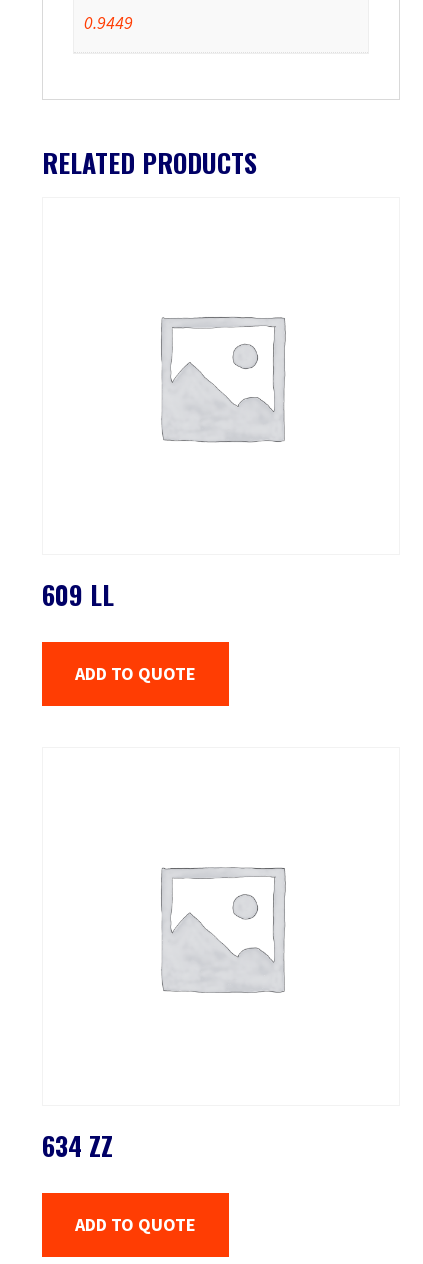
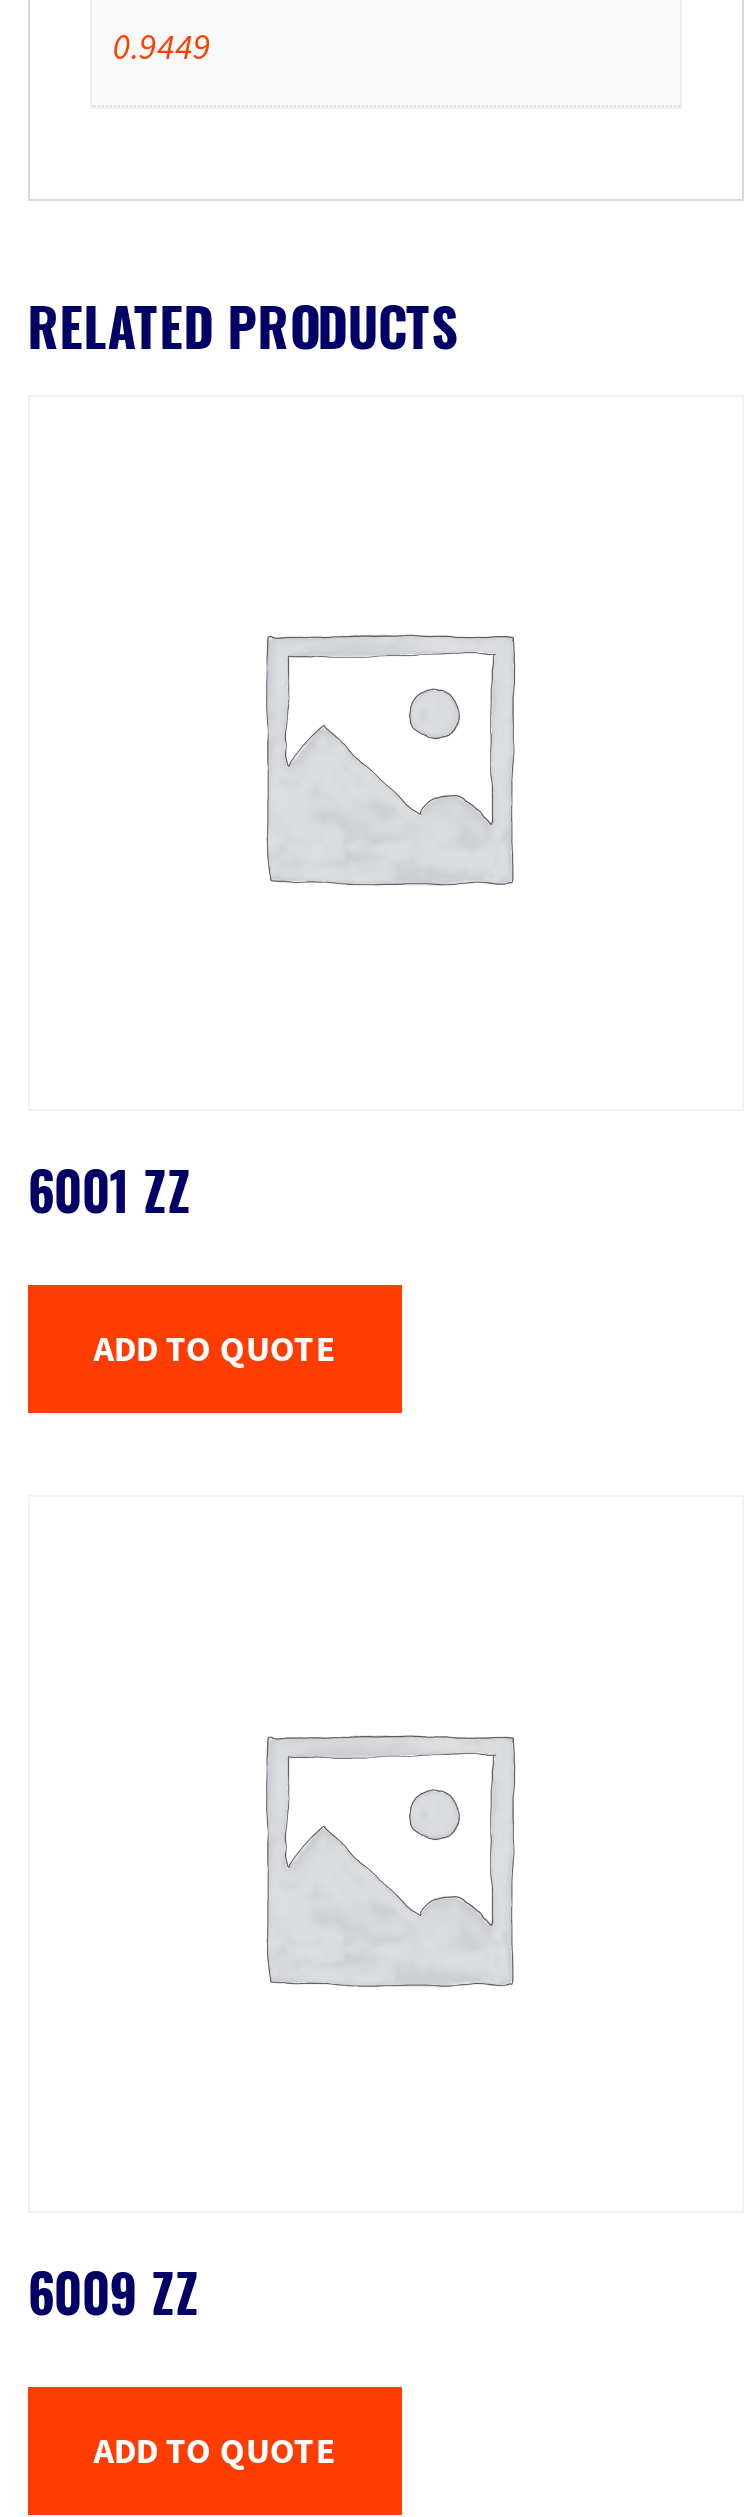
[42,575,114,614] 609 LL -> [28,1151,192,1229] 6001 ZZ
[42,1126,113,1165] 634 ZZ -> [28,2252,200,2330] 6009 ZZ

